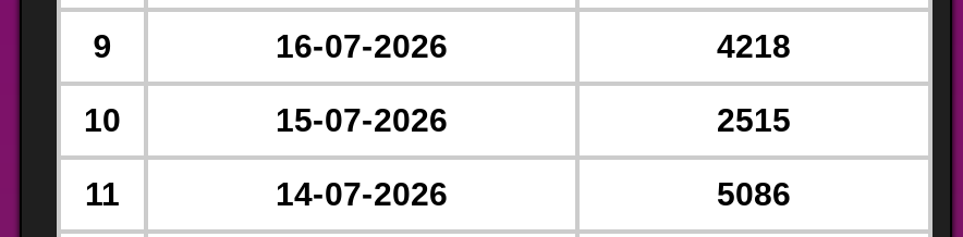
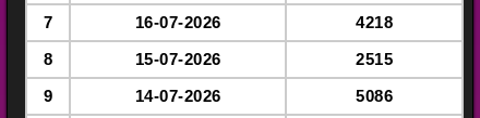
[93,27,112,64] 9 -> [43,13,53,31] 7
[84,101,121,138] 10 -> [43,50,53,68] 8
[85,175,120,212] 11 -> [43,86,53,105] 9

